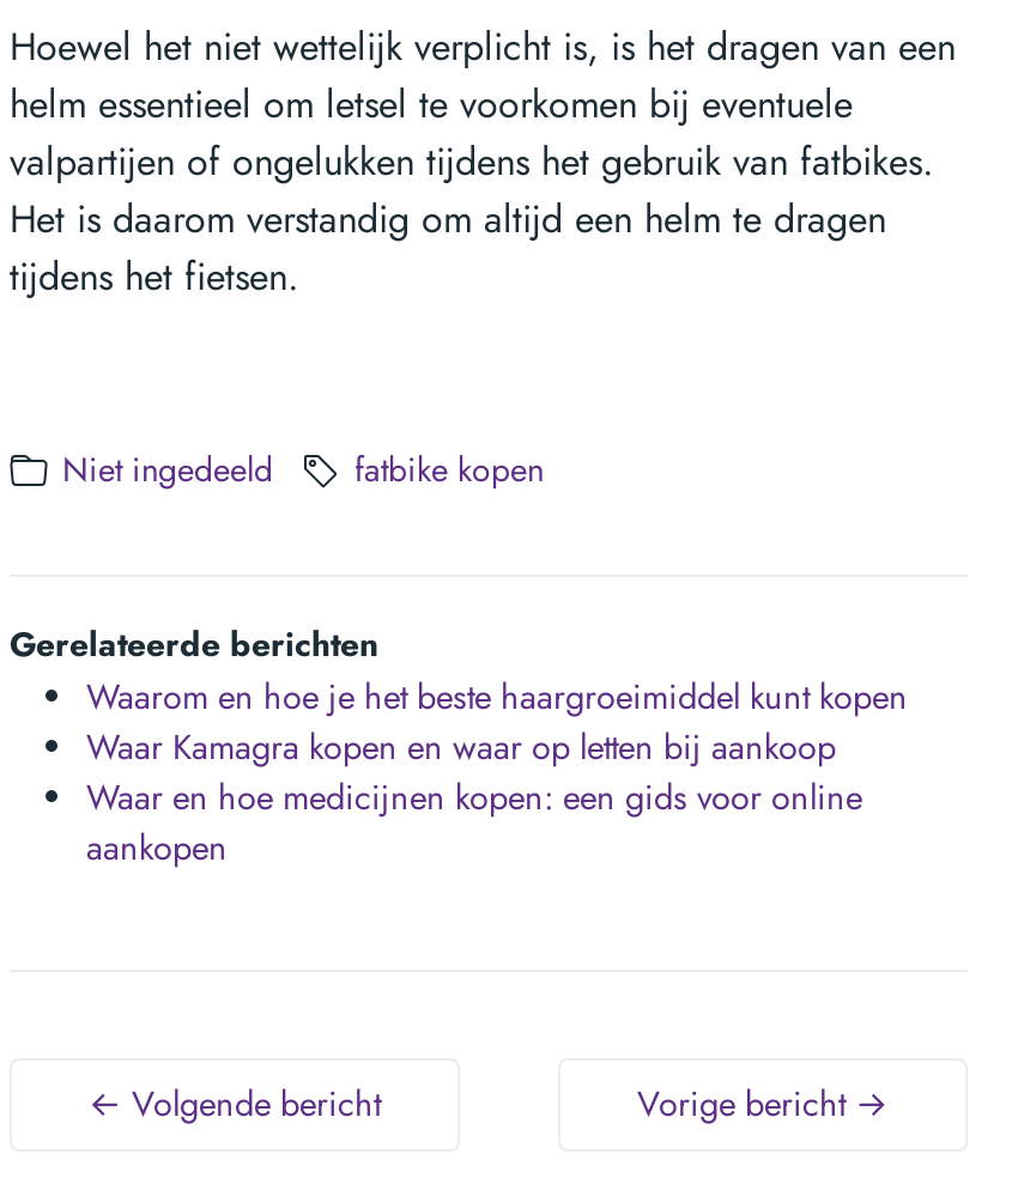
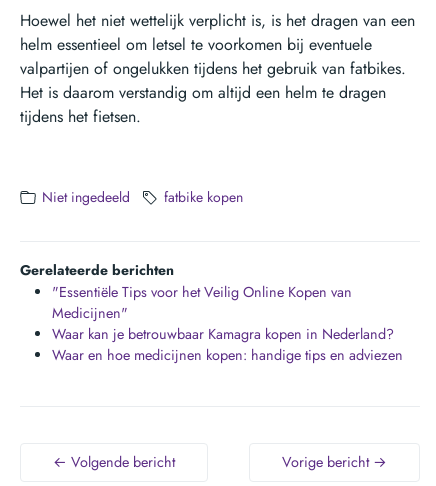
[86,672,908,871] Waarom en hoe je het beste haargroeimiddel kunt kopen | Waar Kamagra kopen en waar op letten bij aankoop | Waar en hoe medicijnen kopen: een gids voor online | aankopen -> [52,282,403,365] "Essentiële Tips voor het Veilig Online Kopen van | Medicijnen" | Waar kan je betrouwbaar Kamagra kopen in Nederland? | Waar en hoe medicijnen kopen: handige tips en adviezen

